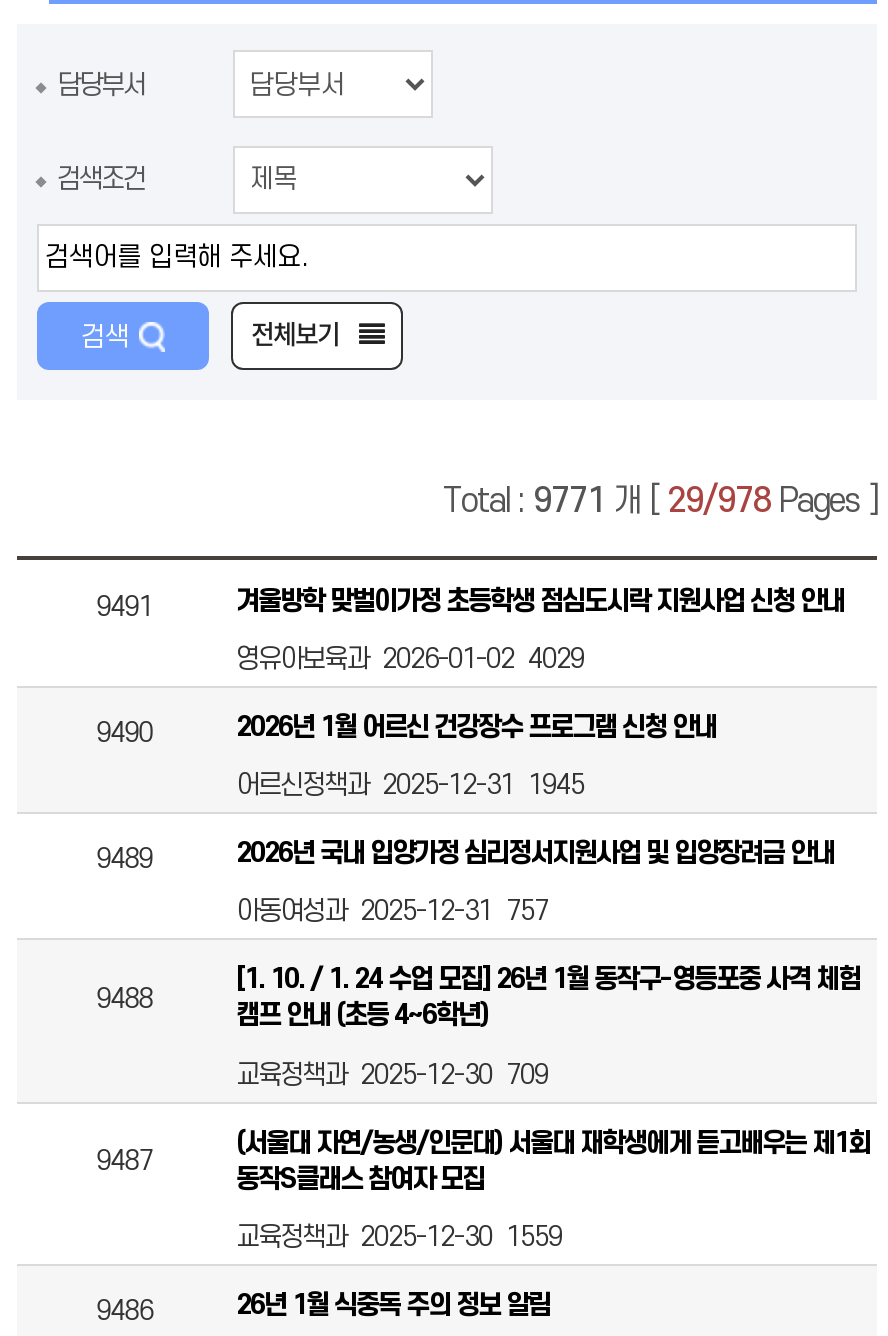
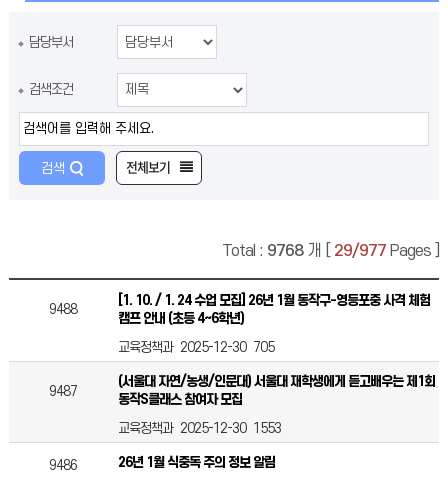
[96,479,877,927] Total : 9771 개 [29/978 Pages ] | 9491 | 겨울방학 맞벌이가정 초등학생 점심도시락 지원사업 신청 안내 | 영유아보육과 2026-01-02 4029 | 9490 | 2026년 1월 어르신 건강장수 프로그램 신청 안내 | 어르신정책과 2025-12-31 1945 | 9489 | 2026년 국내 입양가정 심리정서지원사업 및 입양장려금 안내 | 아동여성과 2025-12-31 757 -> [222,240,439,260] Total : 9768 개 [29/977 Pages ]
[236,1057,548,1089] 교육정책과 2025-12-30 709 -> [118,339,274,355] 교육정책과 2025-12-30 705
[236,1220,562,1252] 교육정책과 2025-12-30 1559 -> [118,420,281,436] 교육정책과 2025-12-30 1553

